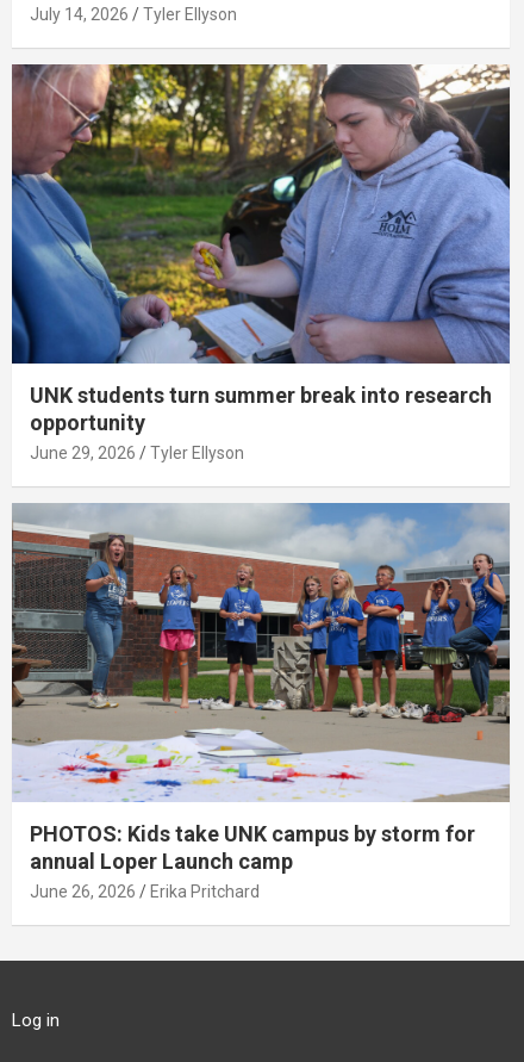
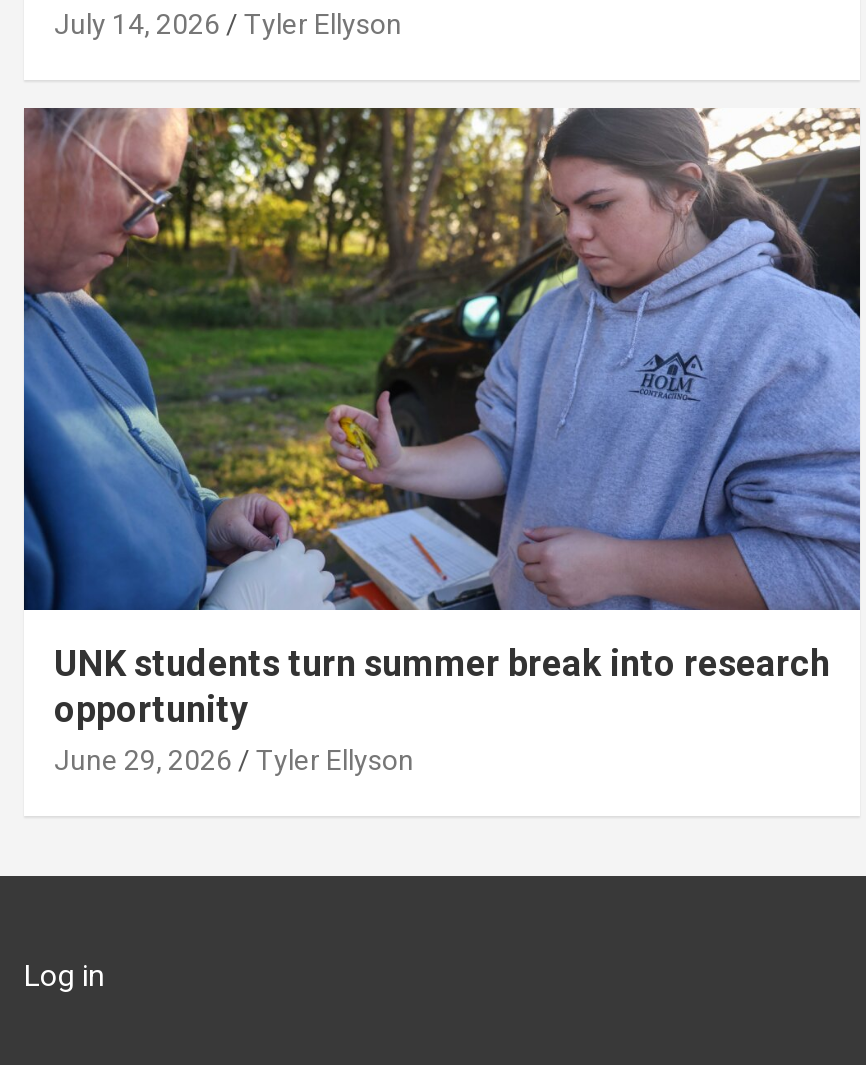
[11,502,511,901] [image] | PHOTOS: Kids take UNK campus by storm for | annual Loper Launch camp | June 26, 2026 | Erika Pritchard -> none

